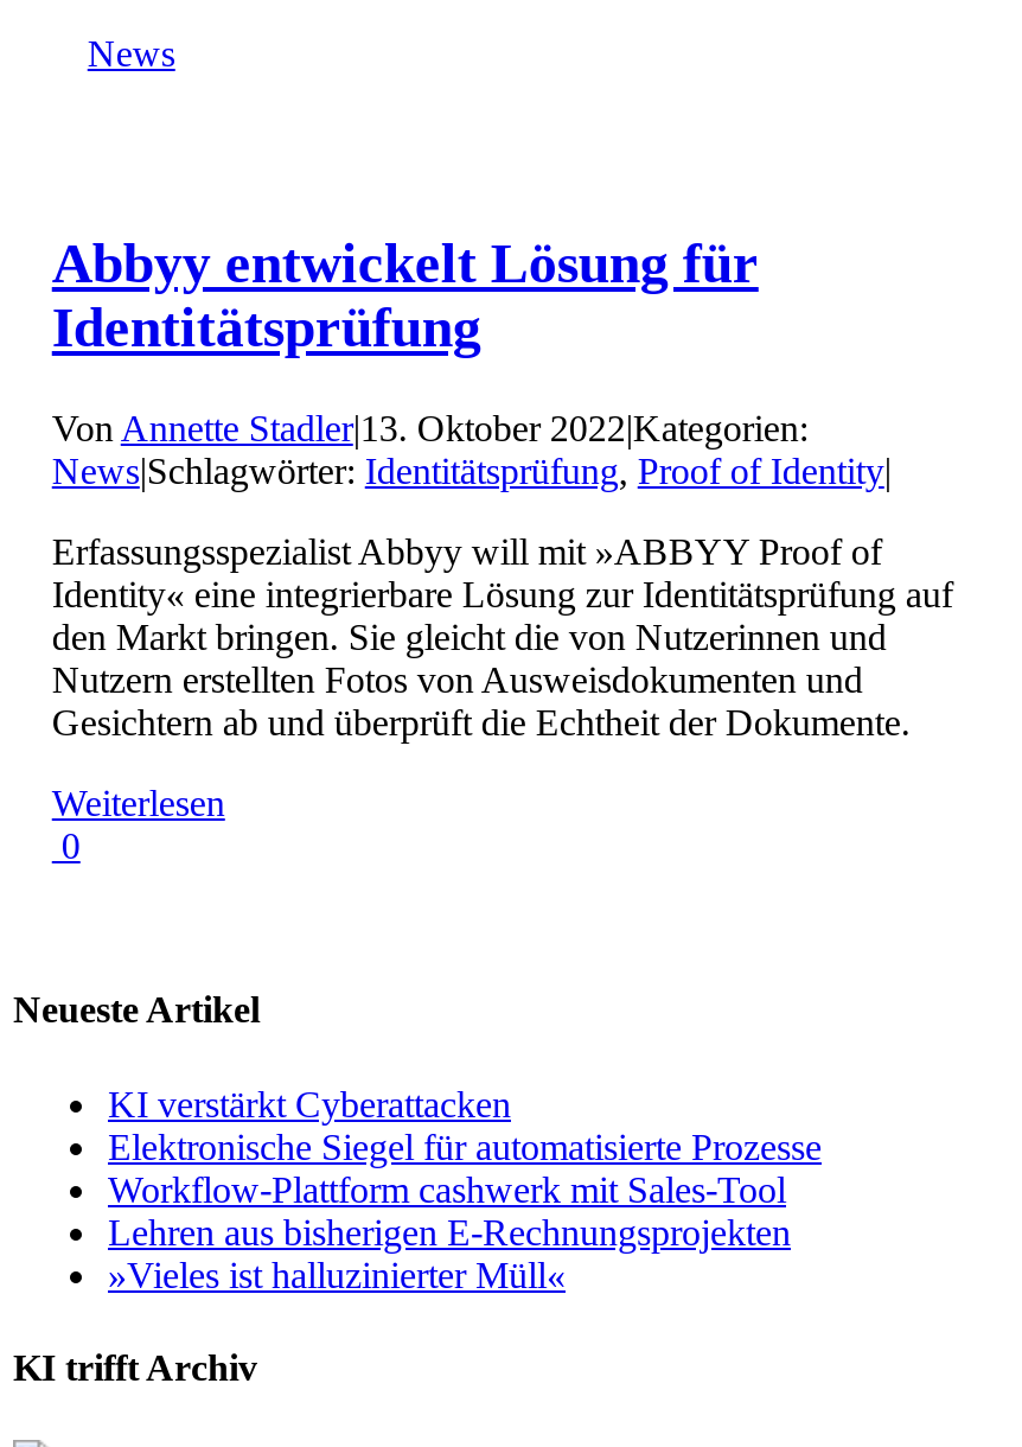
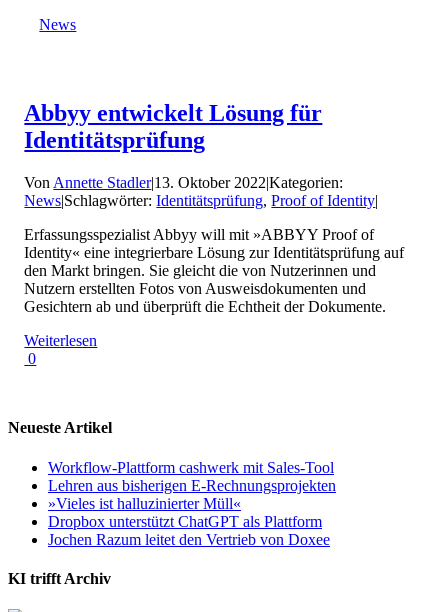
[108,1083,822,1166] KI verstärkt Cyberattacken | Elektronische Siegel für automatisierte Prozesse -> none
moved [108,1169,791,1294] -> [48,459,336,512]: Workflow-Plattform cashwerk mit Sales-Tool | Lehren aus bisherigen E-Rechnungsprojekten | »Vieles ist halluzinierter Müll«
none -> [48,513,330,548] Dropbox unterstützt ChatGPT als Plattform | Jochen Razum leitet den Vertrieb von Doxee

